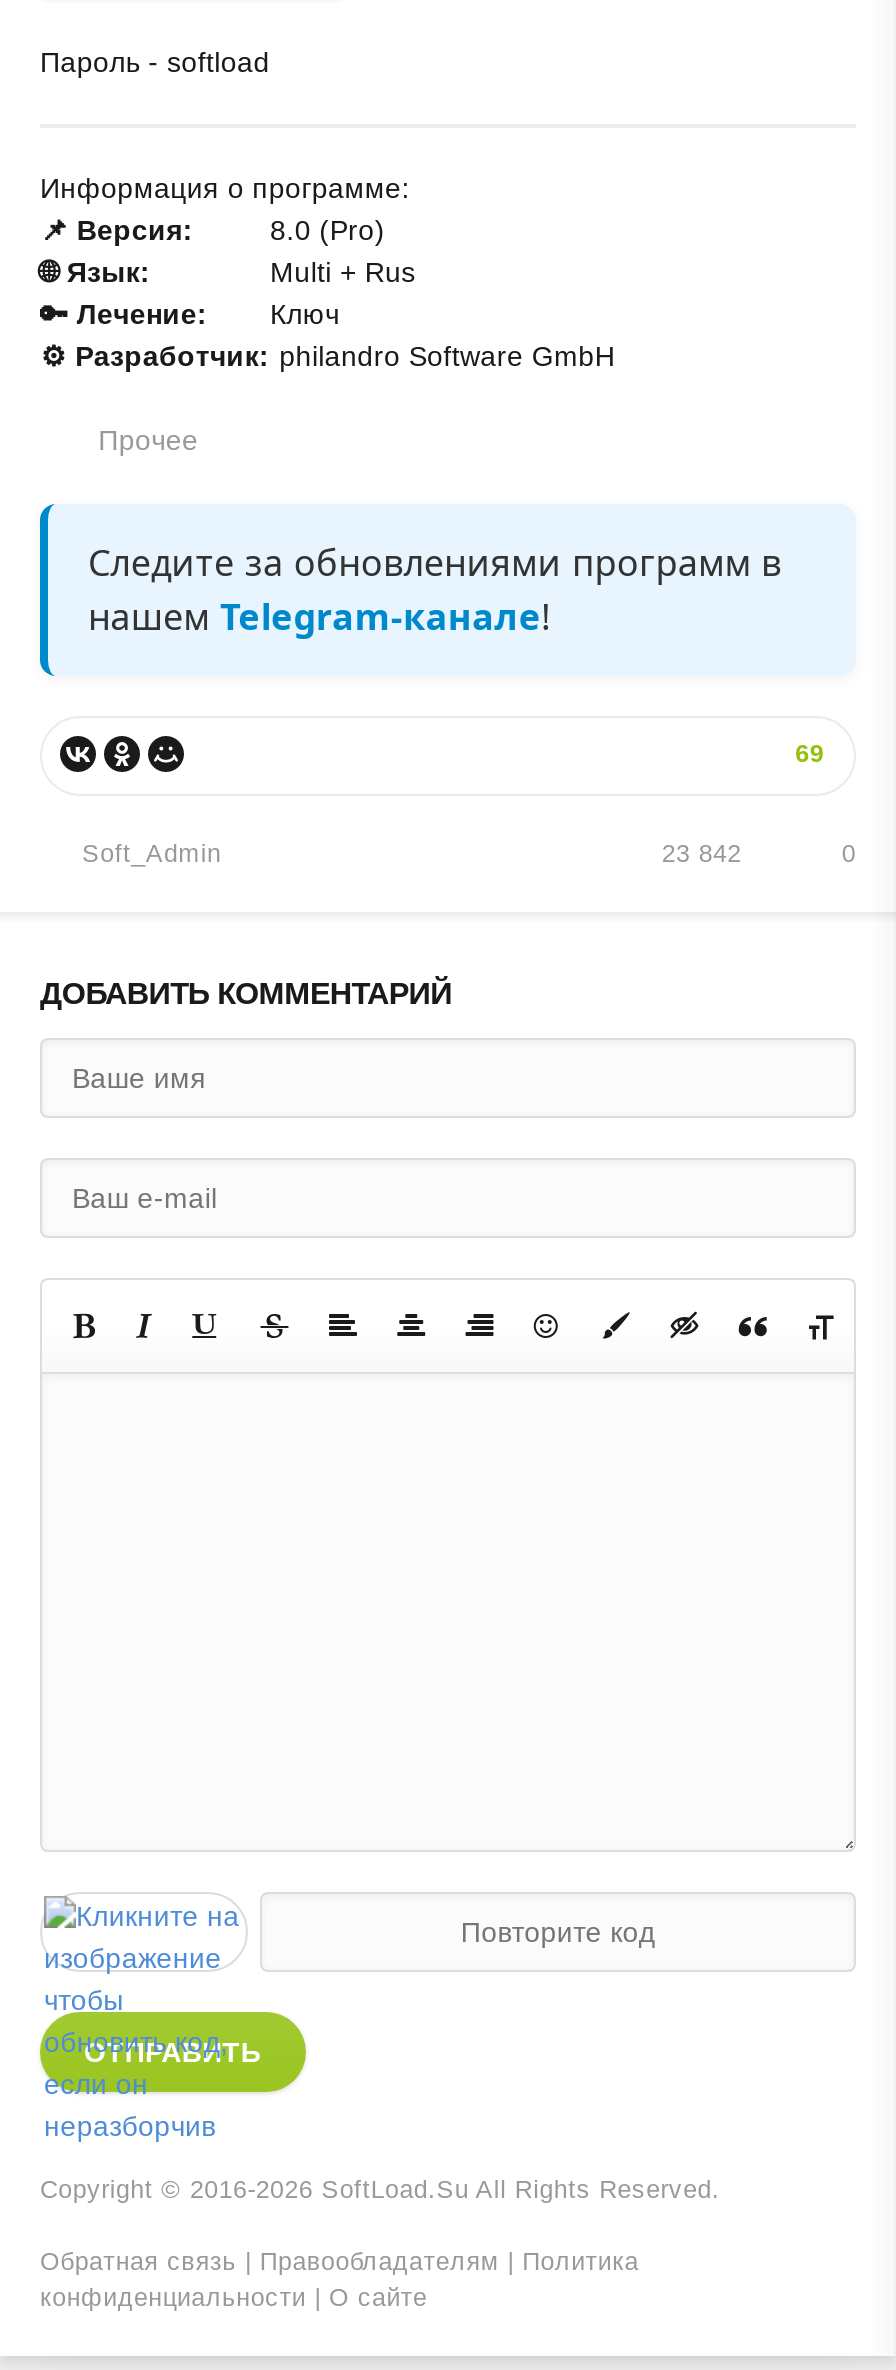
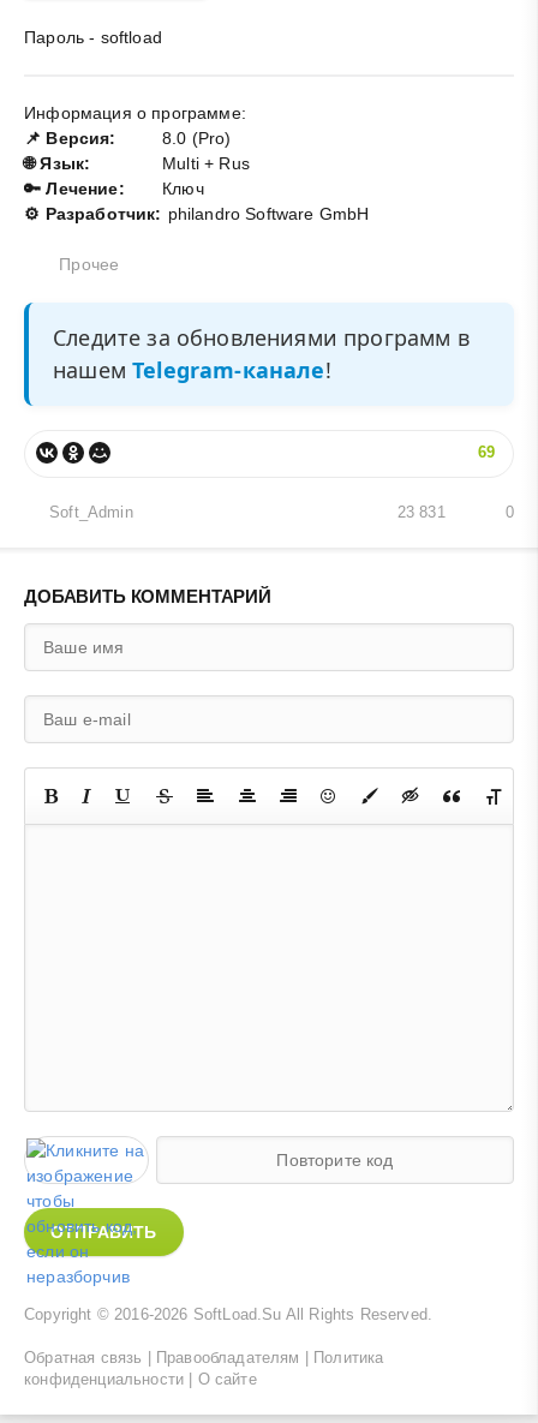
[662,841,742,869] 23 842 -> [397,505,445,522] 23 831

